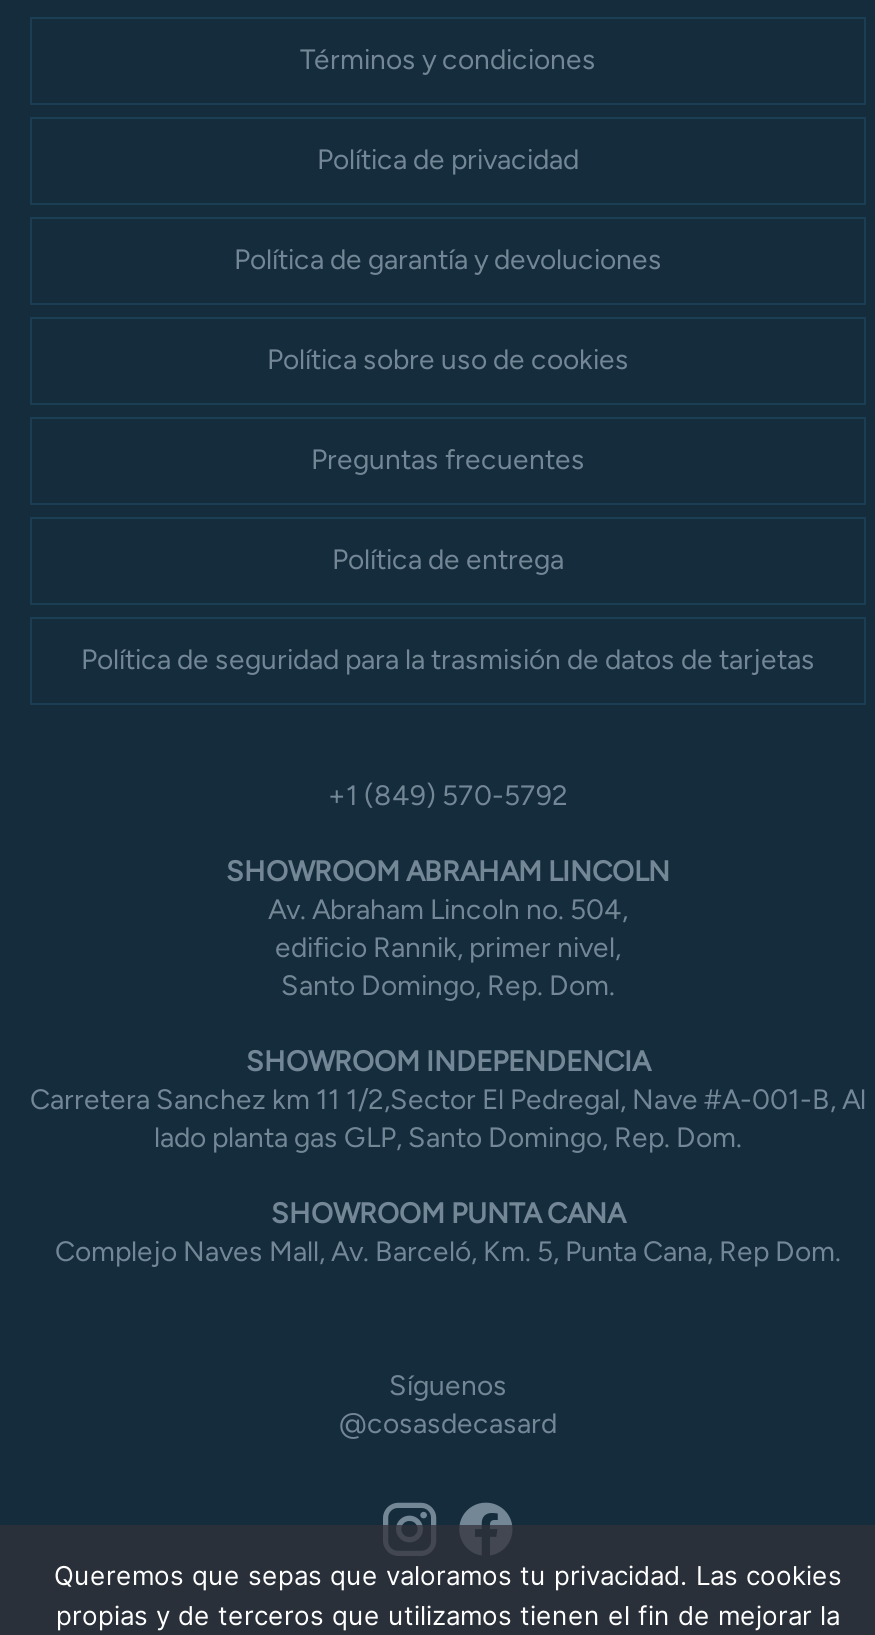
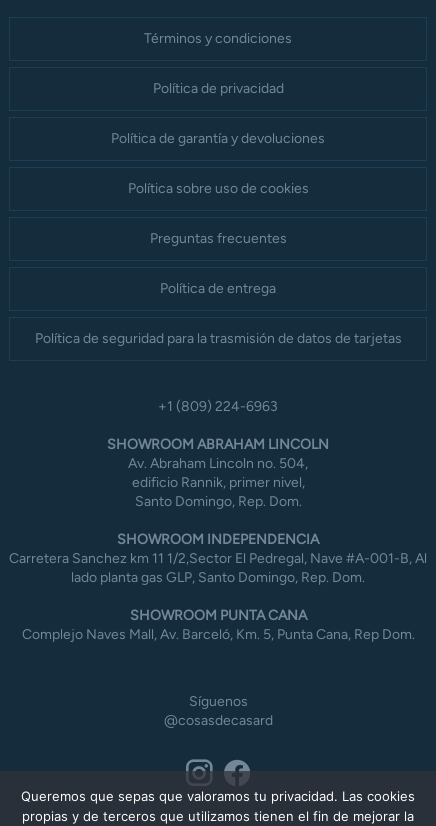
[328,779,568,813] +1 (849) 570-5792 -> [158,398,278,415] +1 (809) 224-6963

